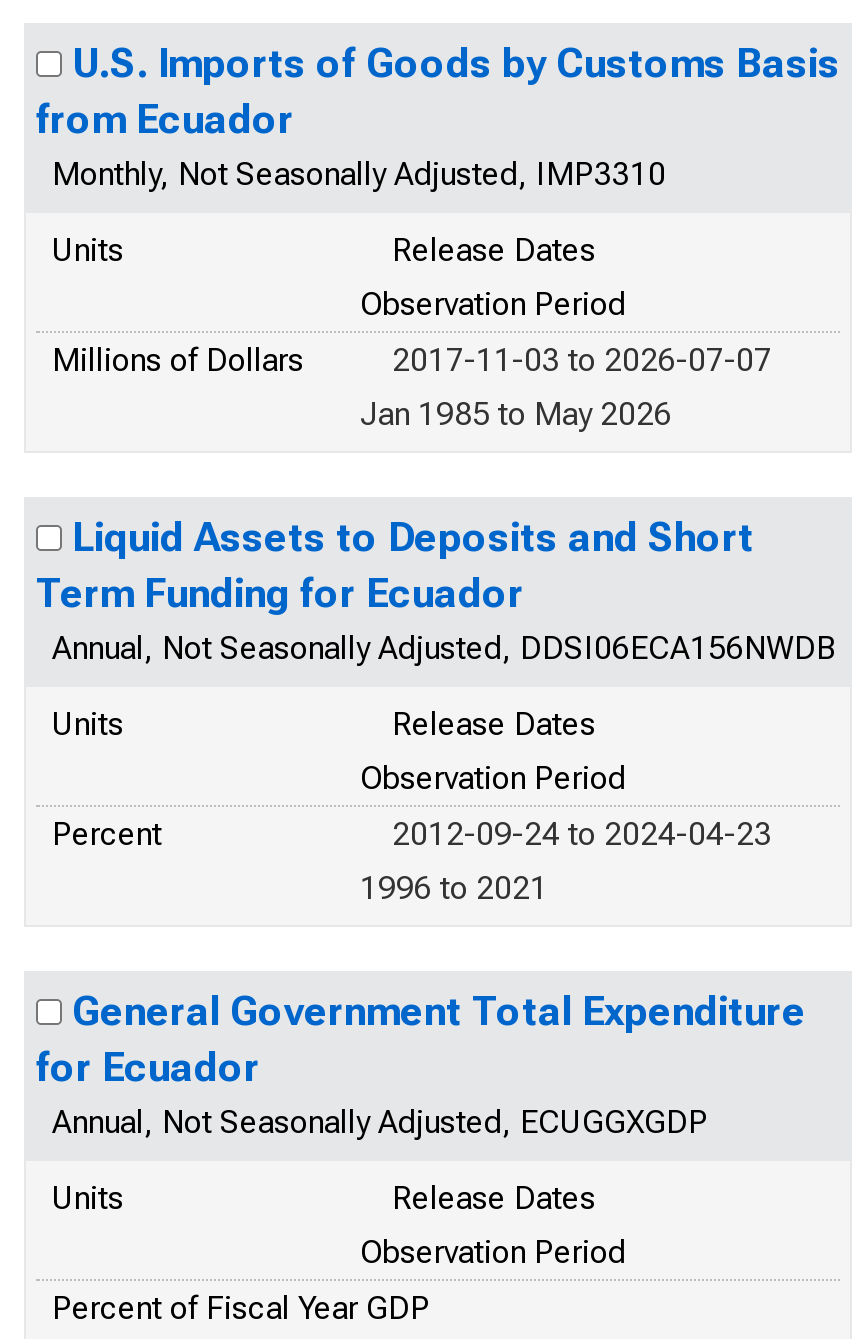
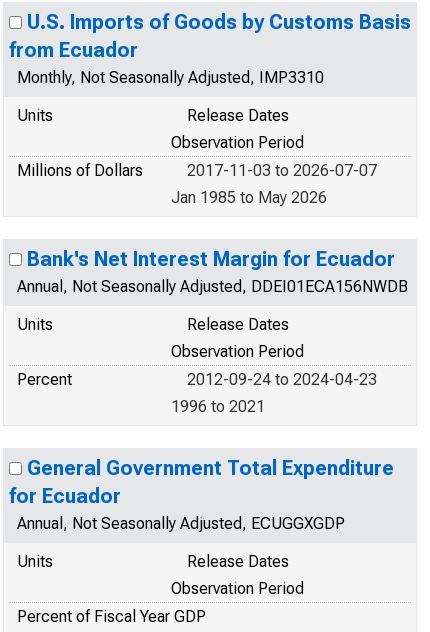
[36,513,836,667] Liquid Assets to Deposits and Short | Term Funding for Ecuador | Annual, Not Seasonally Adjusted, DDSI06ECA156NWDB -> [17,247,408,296] Bank's Net Interest Margin for Ecuador | Annual, Not Seasonally Adjusted, DDEI01ECA156NWDB

